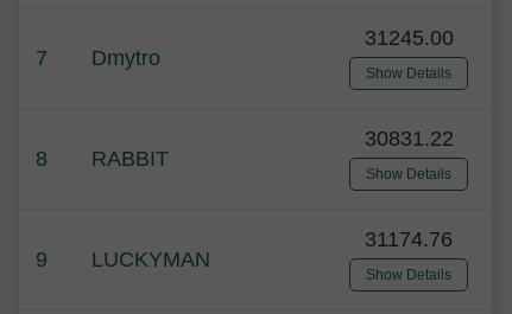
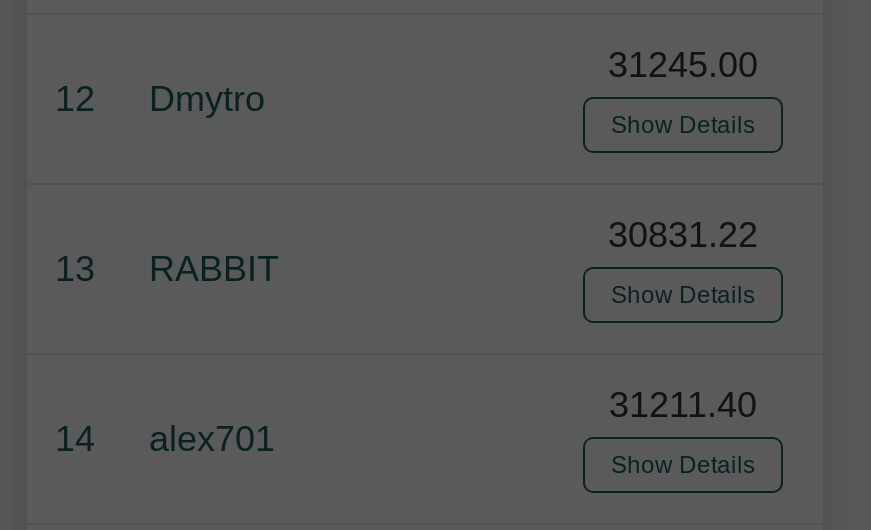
[36,46,160,69] 7 Dmytro -> [55,78,265,118] 12 Dmytro
[36,146,169,170] 8 RABBIT -> [55,248,279,288] 13 RABBIT
[365,227,453,251] 31174.76 -> [609,384,757,424] 31211.40
[36,247,210,271] 9 | LUCKYMAN -> [55,418,275,458] 14 | alex701

